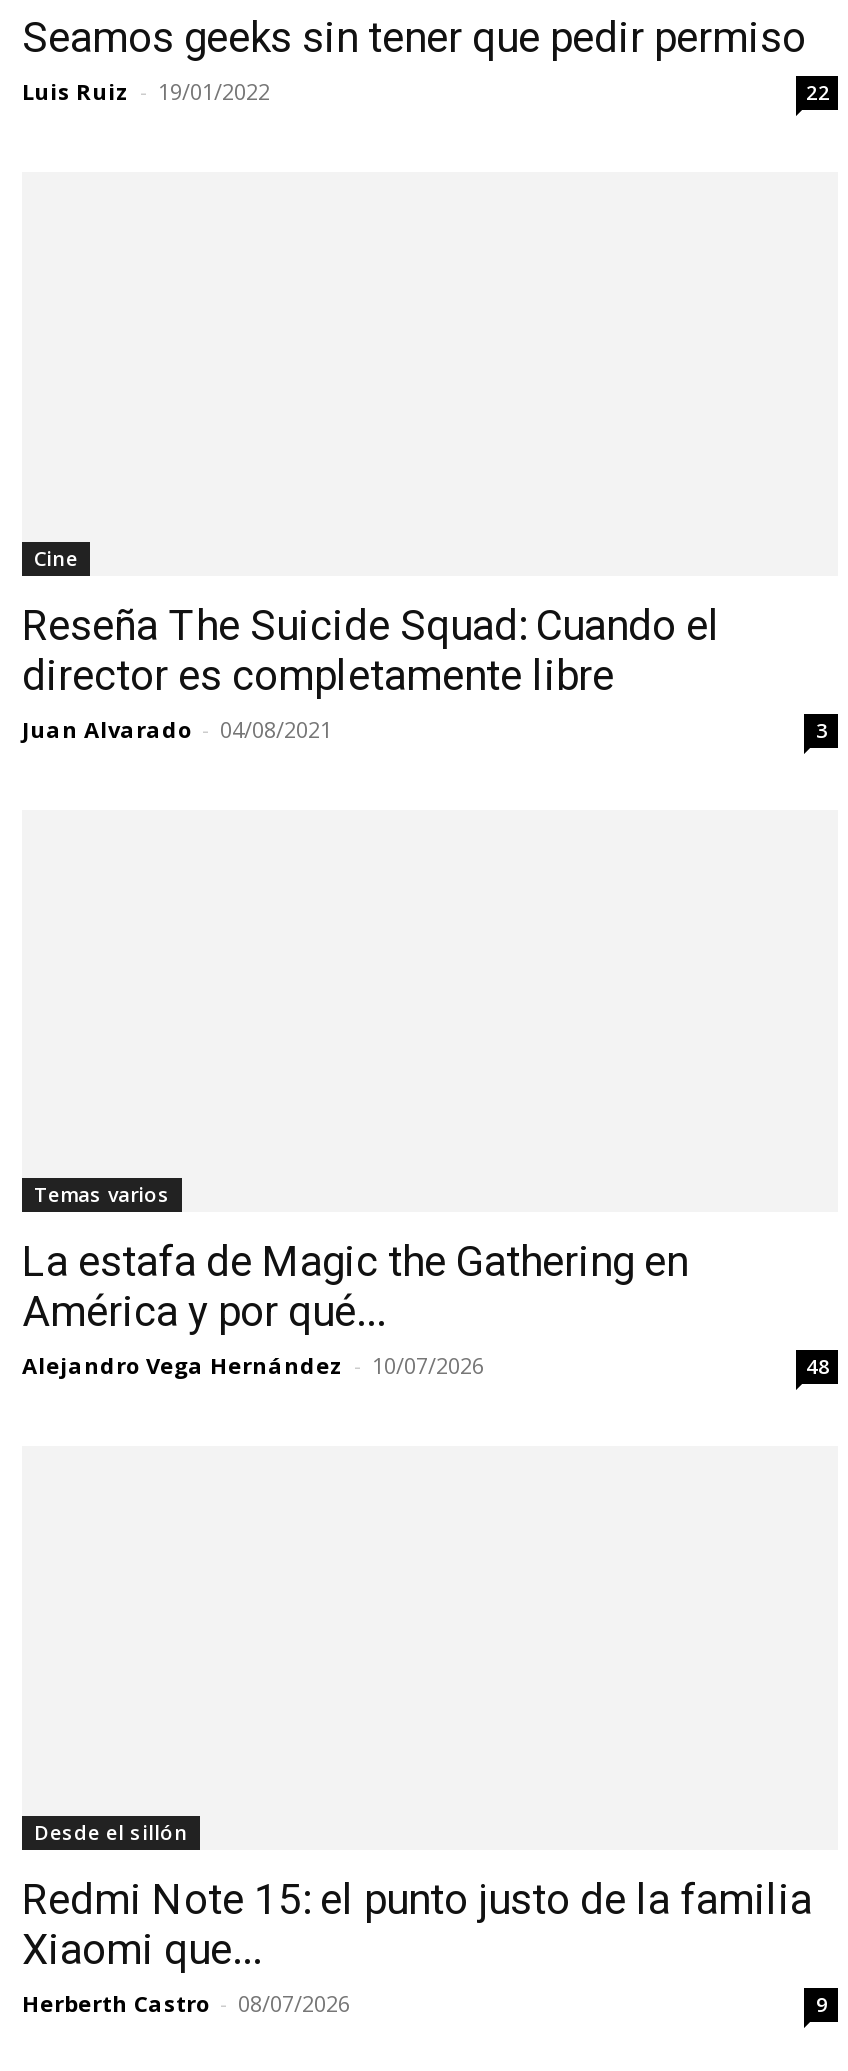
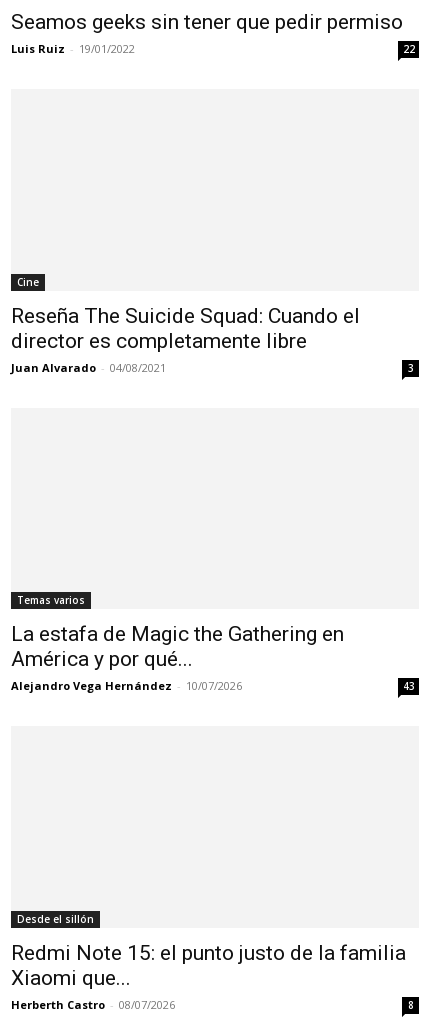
[806,1352,830,1380] 48 -> [403,679,415,693] 43
[816,1989,828,2017] 9 -> [408,998,414,1012] 8

